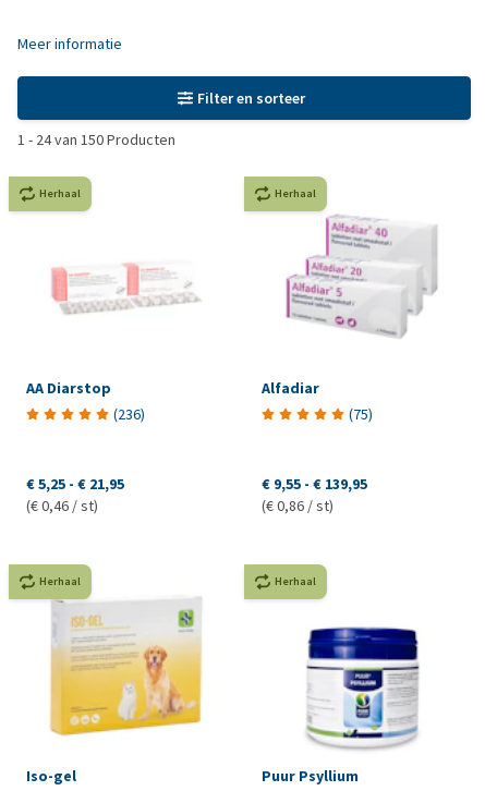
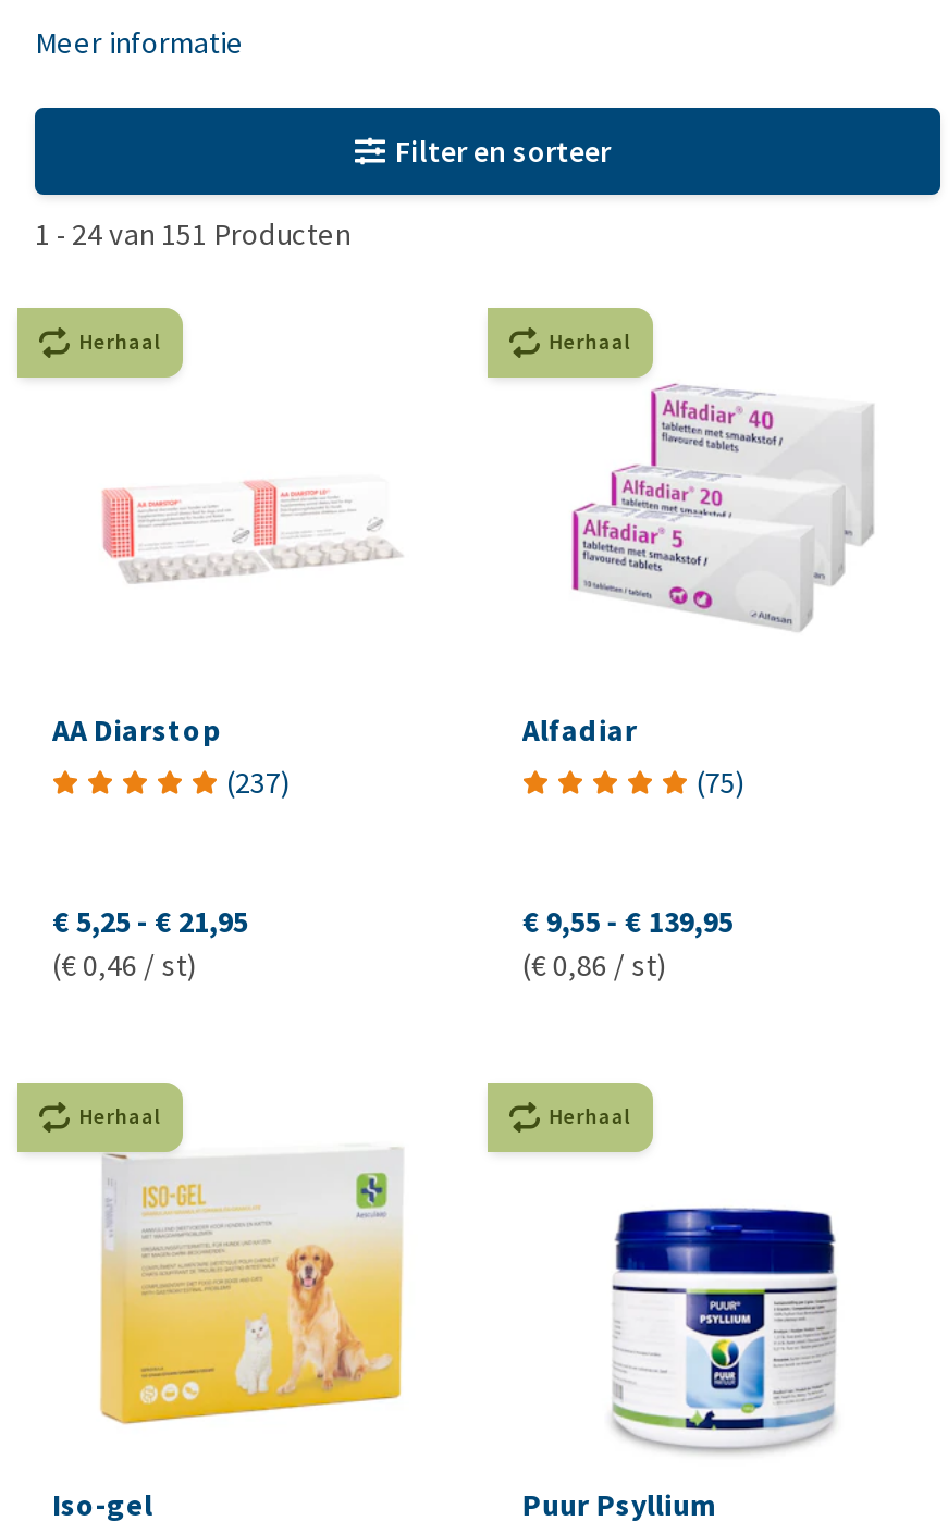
[17,130,175,149] 1 - 24van 150 Producten -> [35,214,350,253] 1 - 24van 151 Producten
[113,404,145,424] (236) -> [226,762,290,802] (237)

